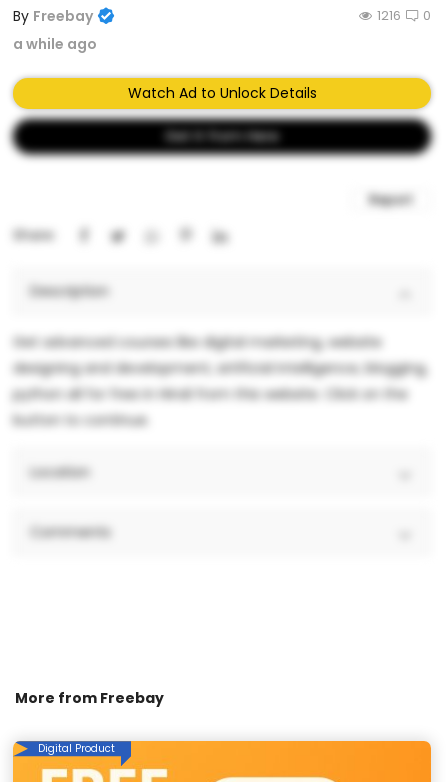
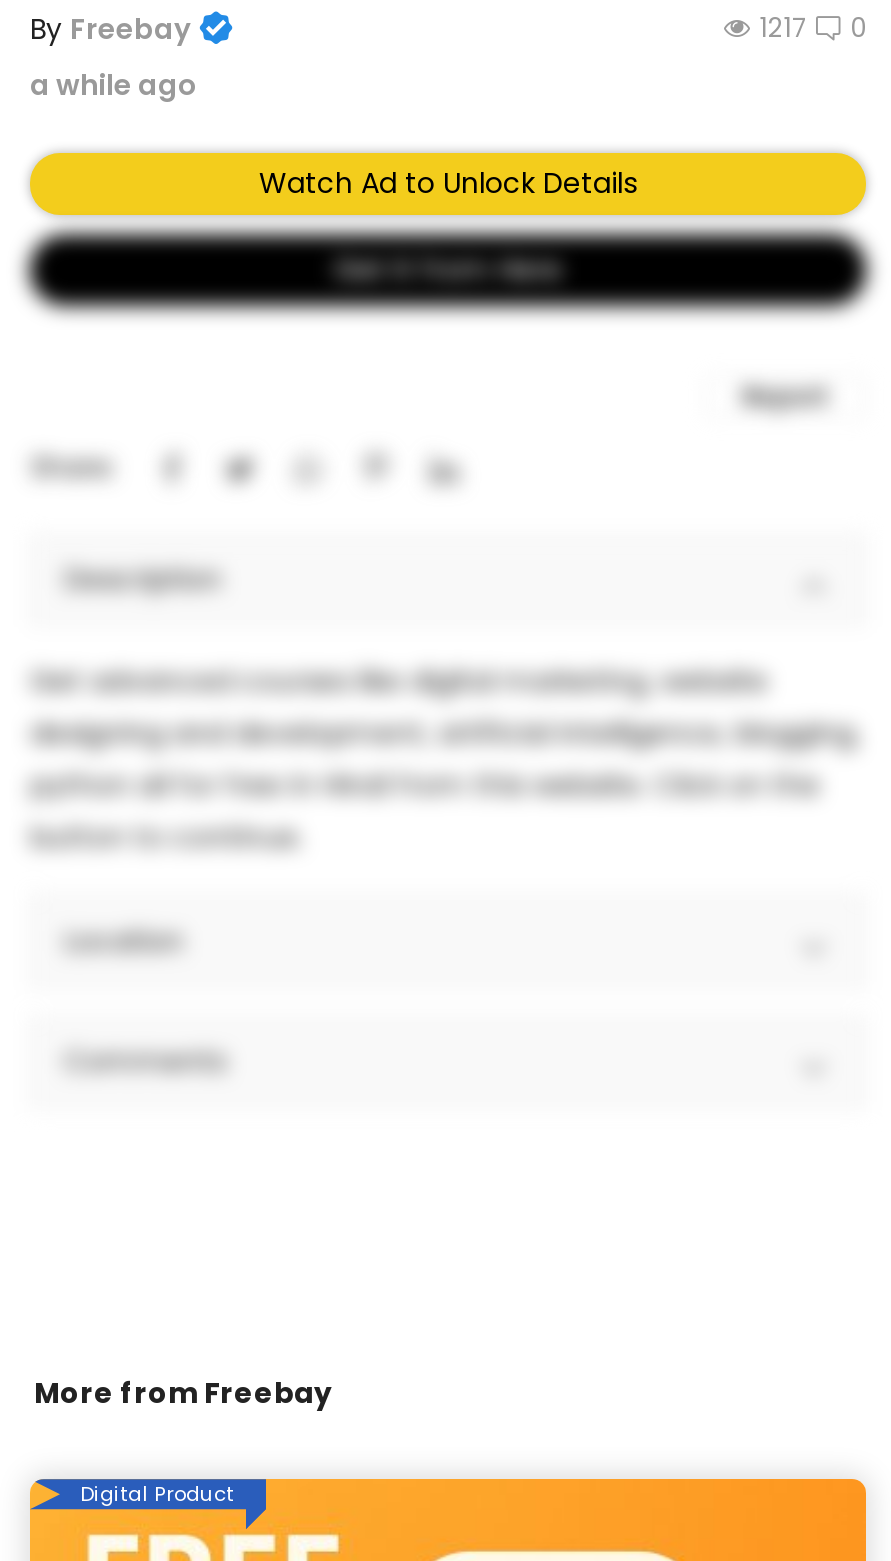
[377,6,431,25] 1216 0 -> [760,9,866,47] 1217 0

